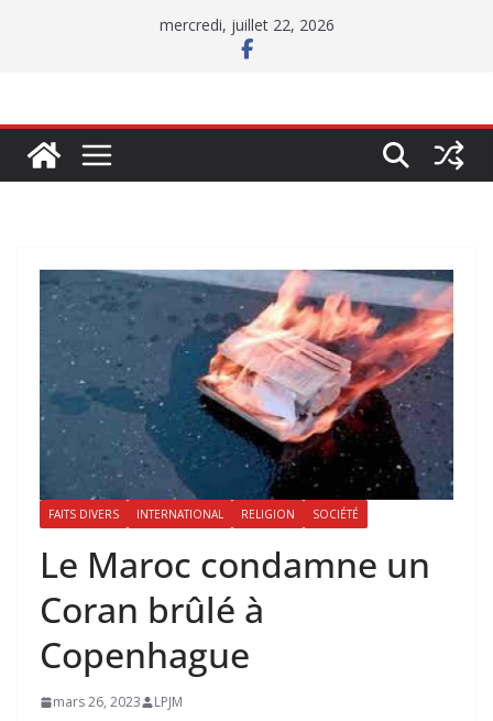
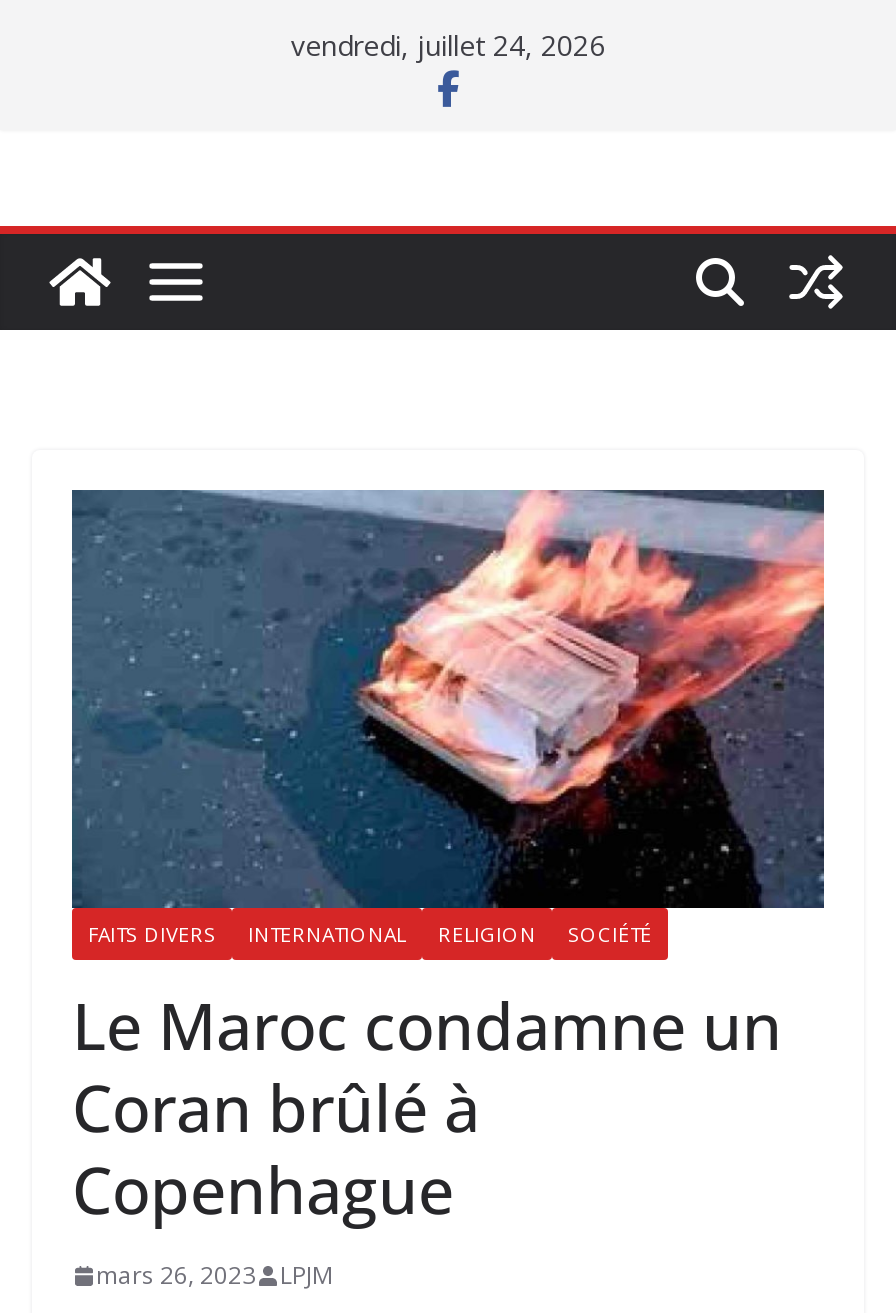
[159,14,334,35] mercredi, juillet 22, 2026 -> [291,26,605,64] vendredi, juillet 24, 2026

